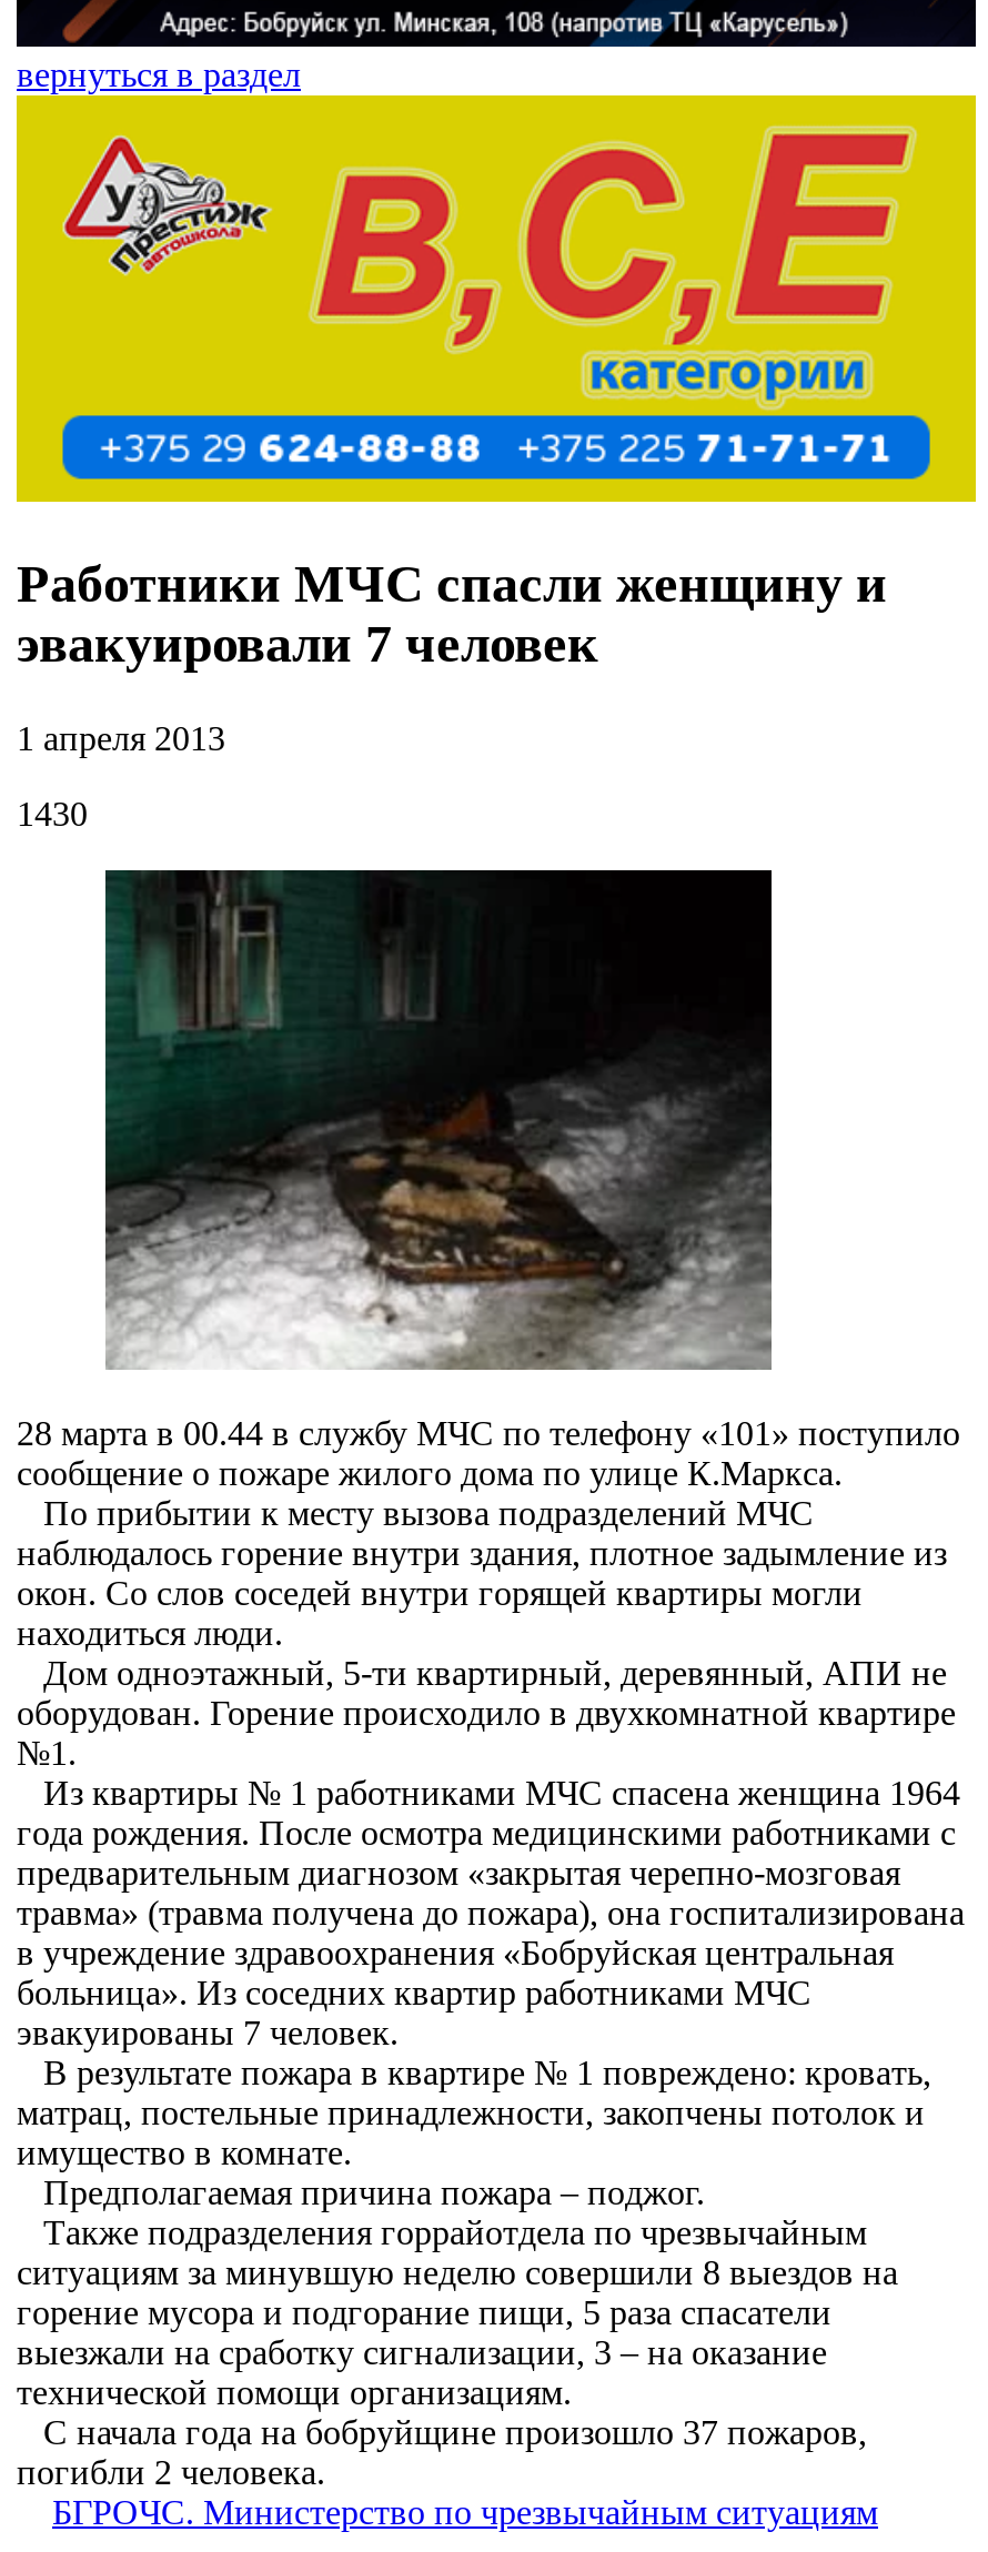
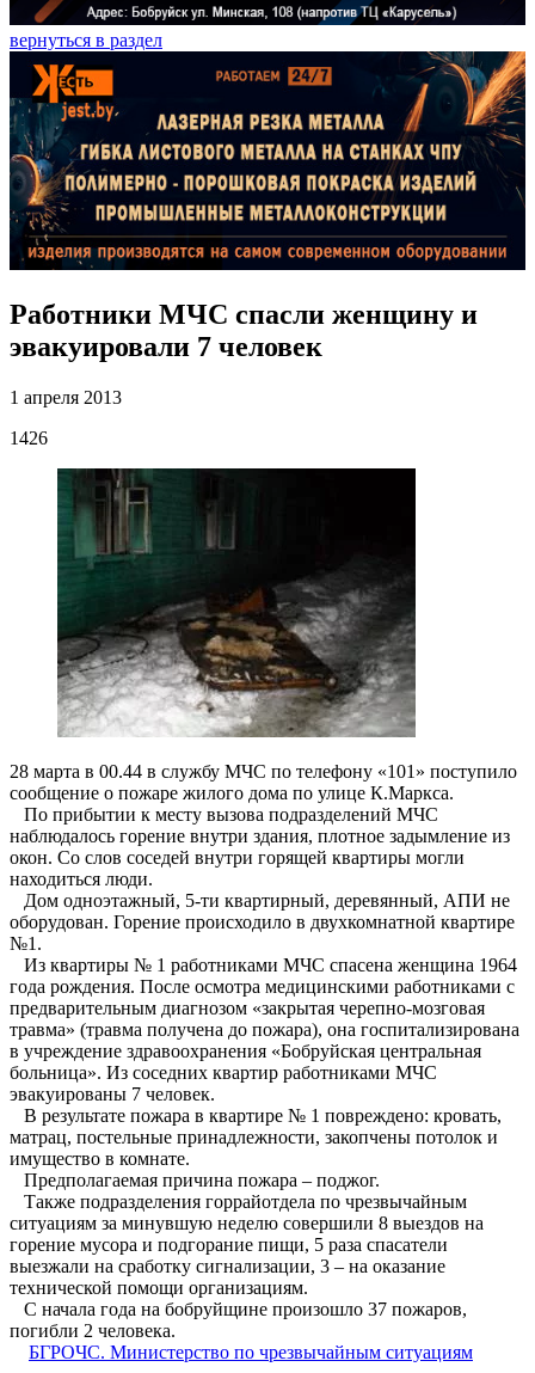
[14,93,978,504] [image] -> [8,50,527,271] [image]
[17,795,88,833] 1430 -> [10,428,48,448] 1426

